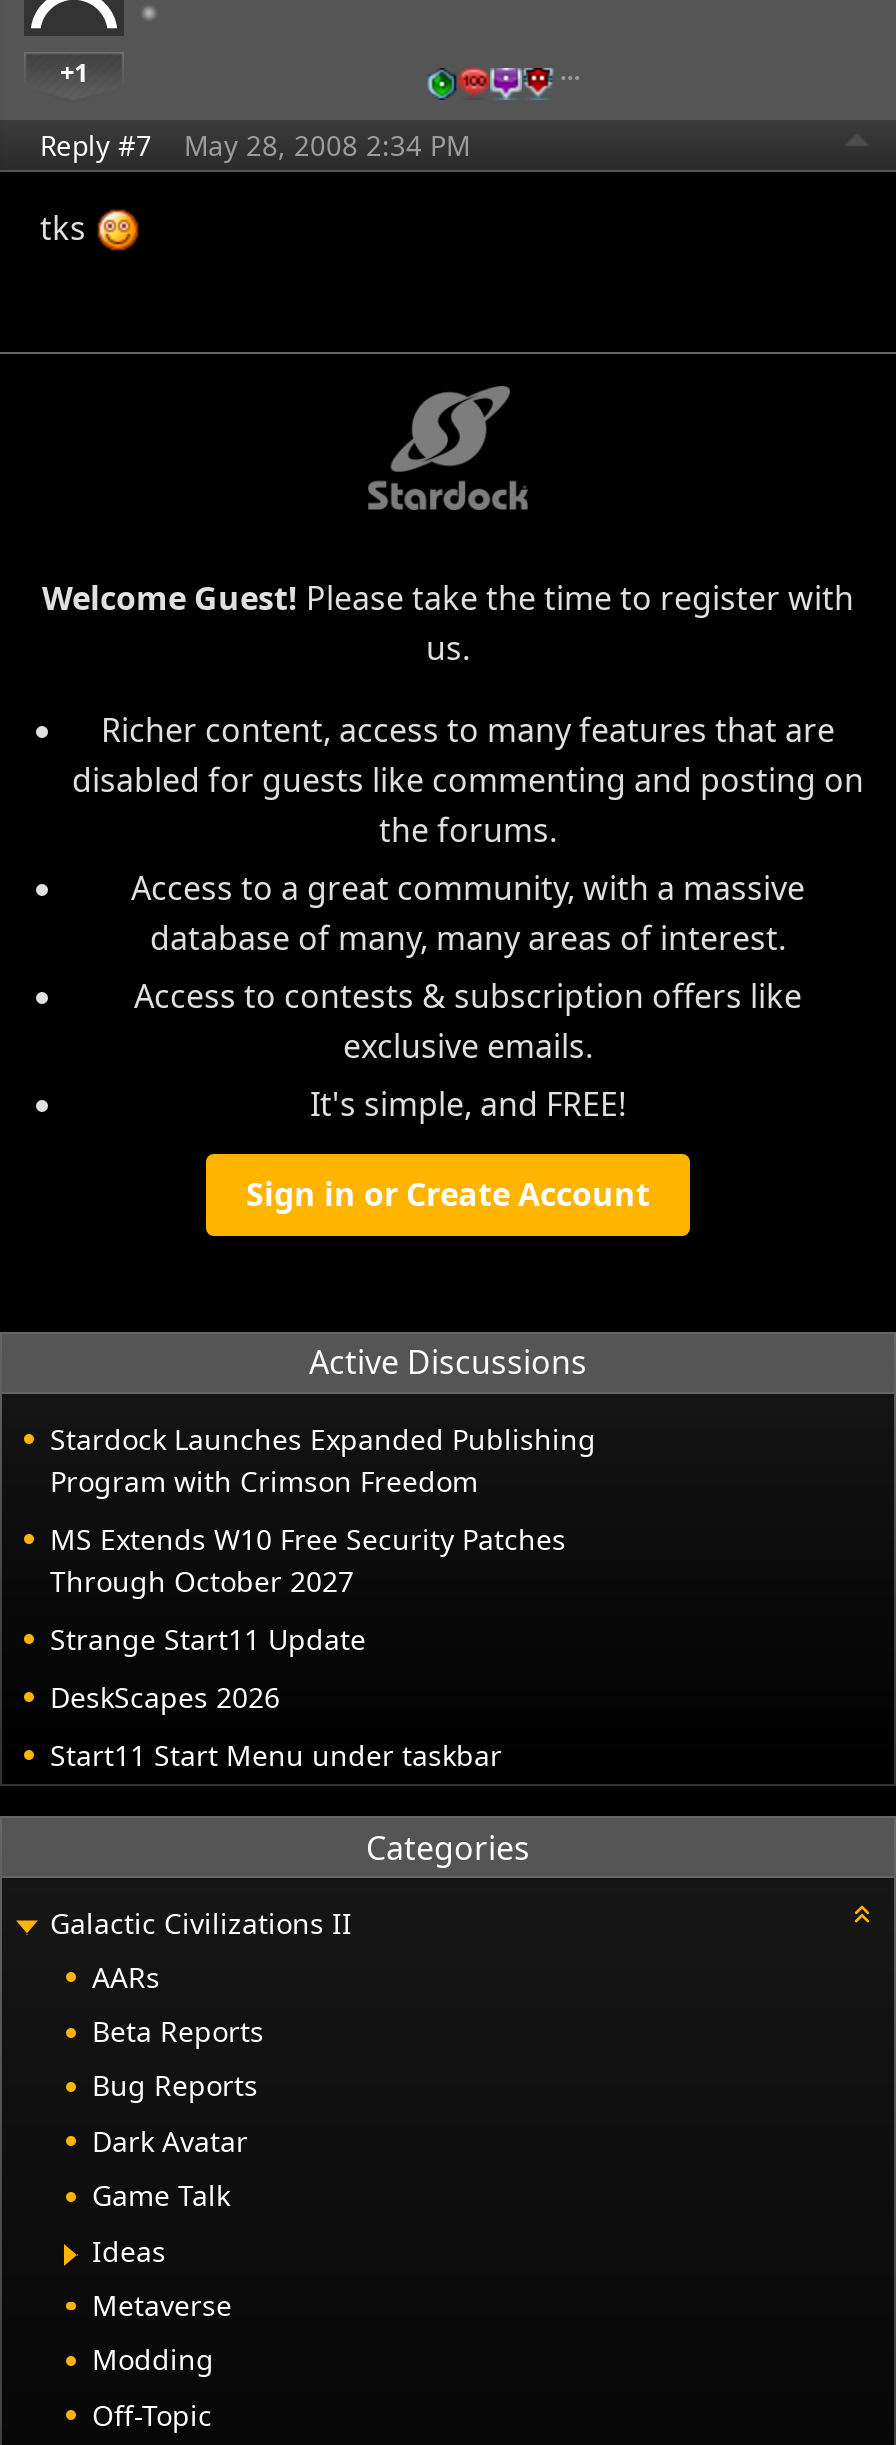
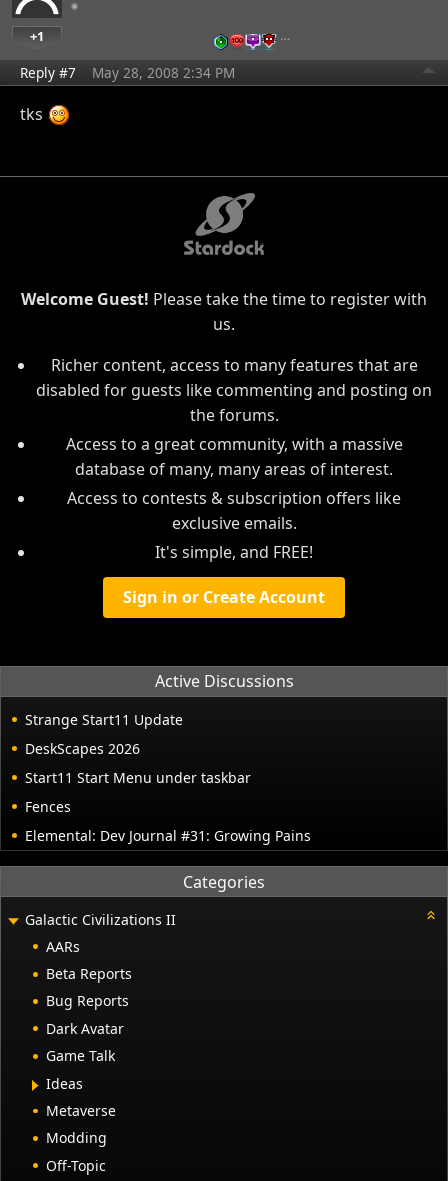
[50,1420,596,1600] Stardock Launches Expanded Publishing | Program with Crimson Freedom | MS Extends W10 Free Security Patches | Through October 2027 -> none
moved [50,1620,502,1774] -> [25,710,251,787]: Strange Start11 Update | DeskScapes 2026 | Start11 Start Menu under taskbar
none -> [25,797,311,845] Fences | Elemental: Dev Journal #31: Growing Pains

